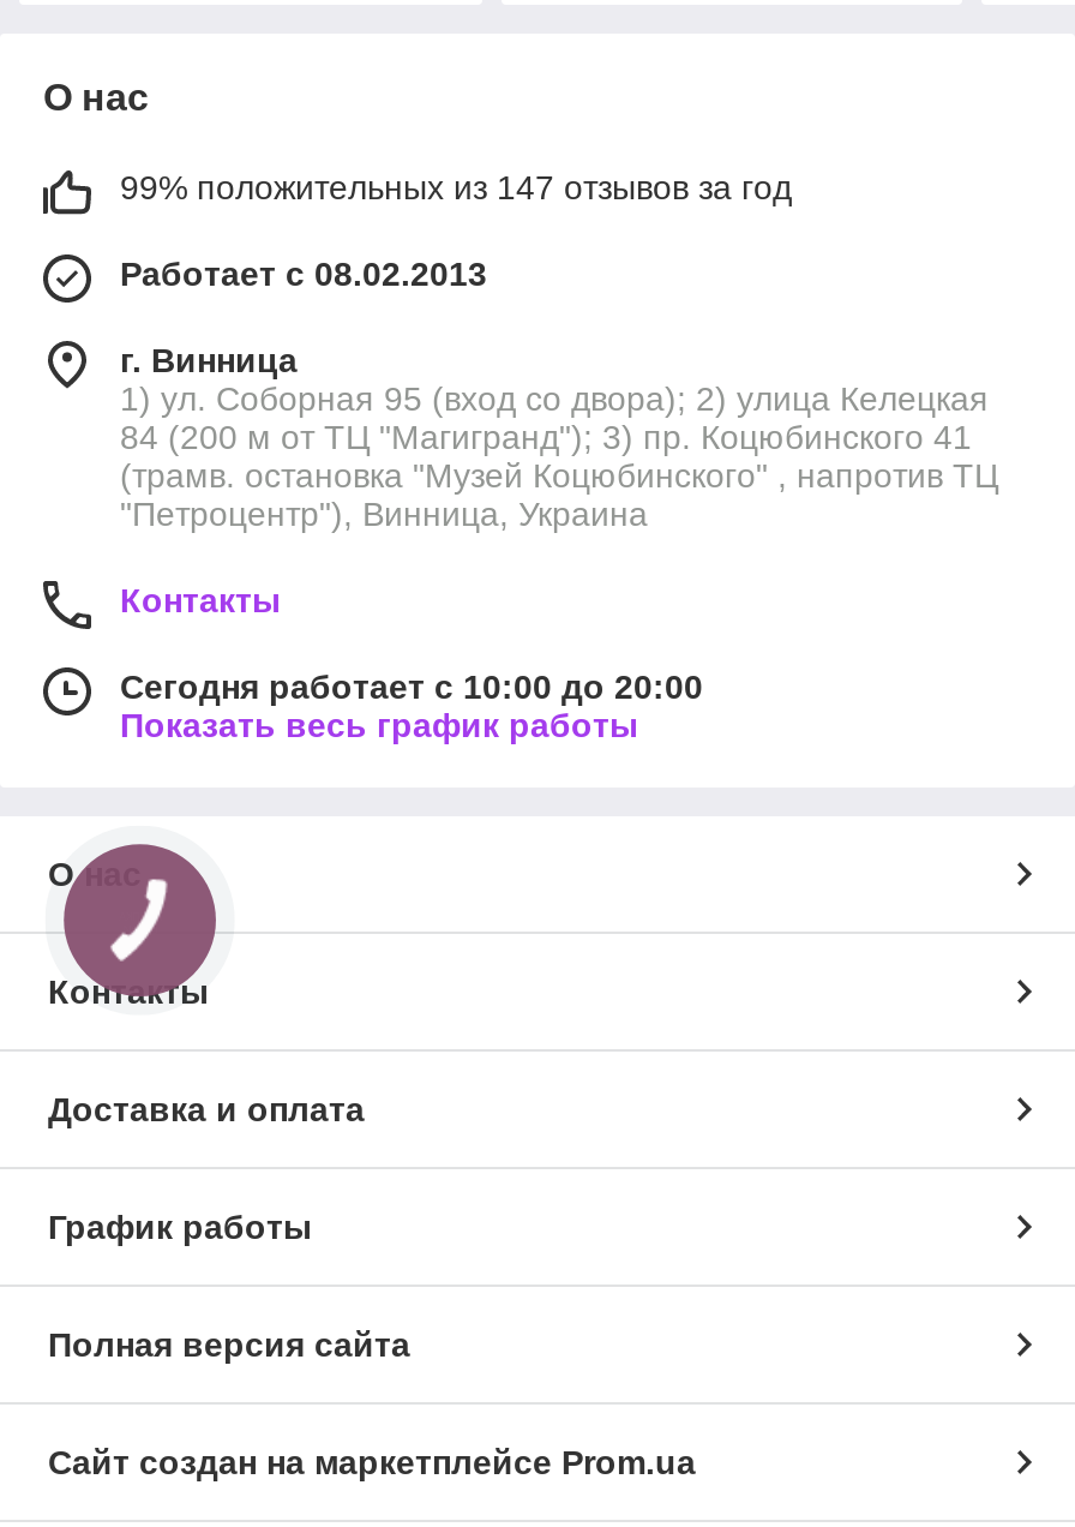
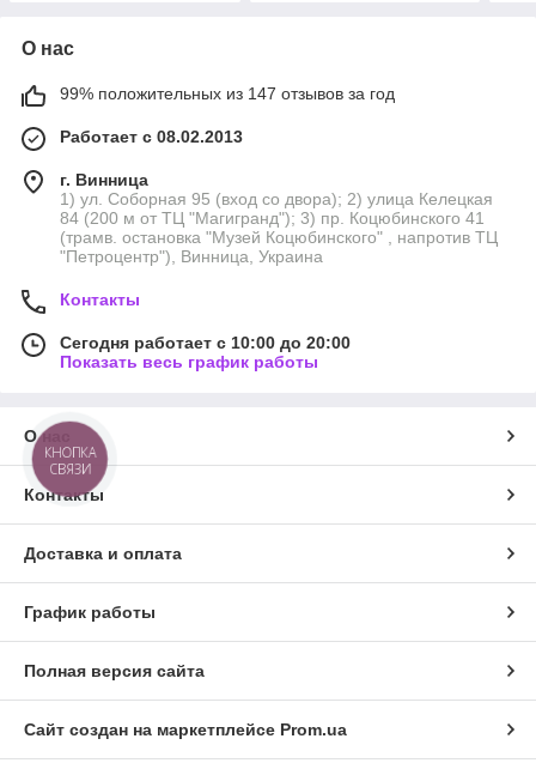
none -> [44,444,96,478] КНОПКА | СВЯЗИ

